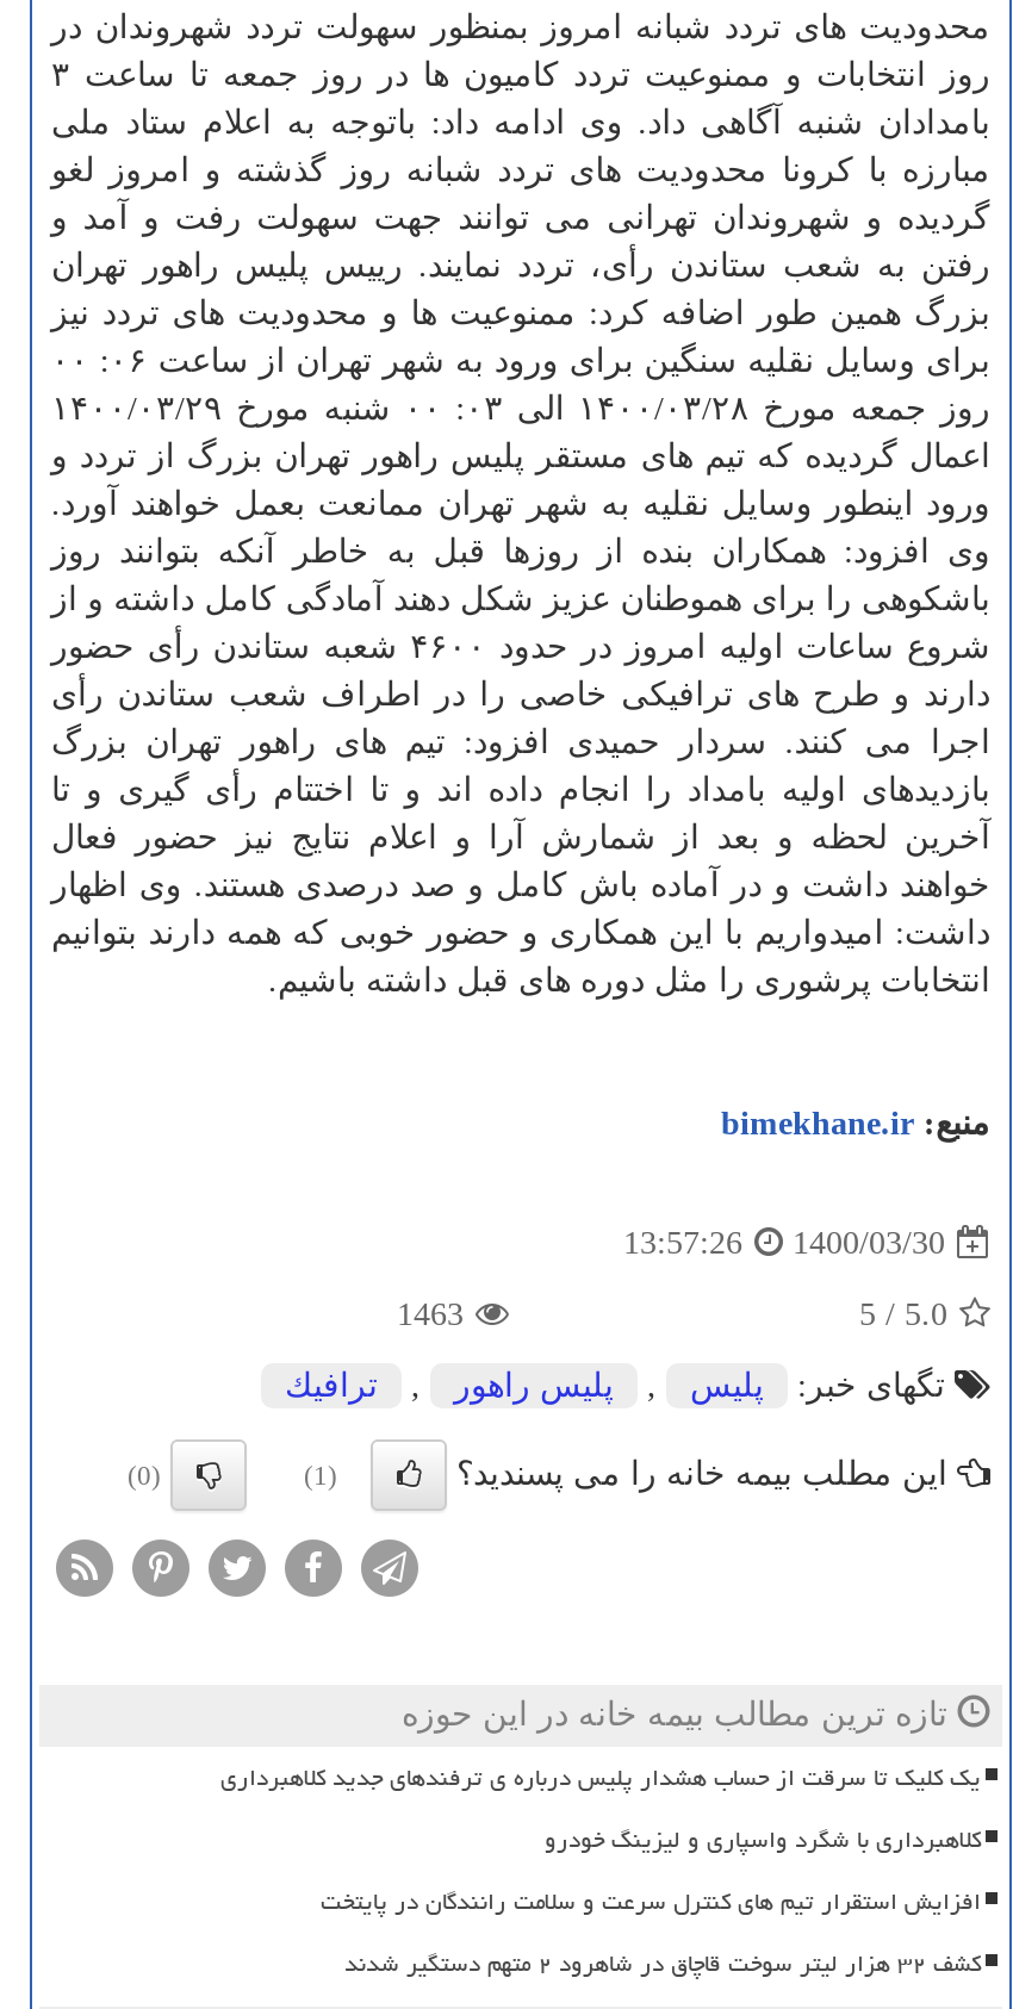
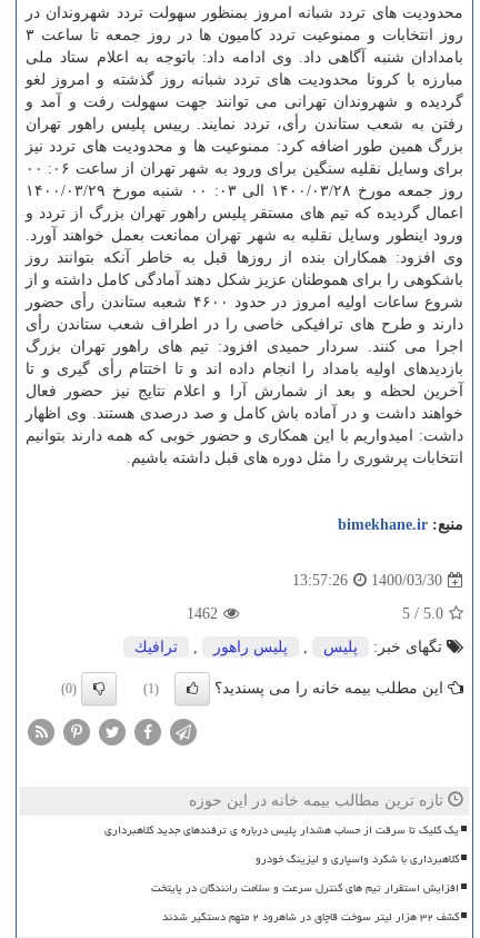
[397,1297,464,1333] 1463 -> [187,606,218,622] 1462

